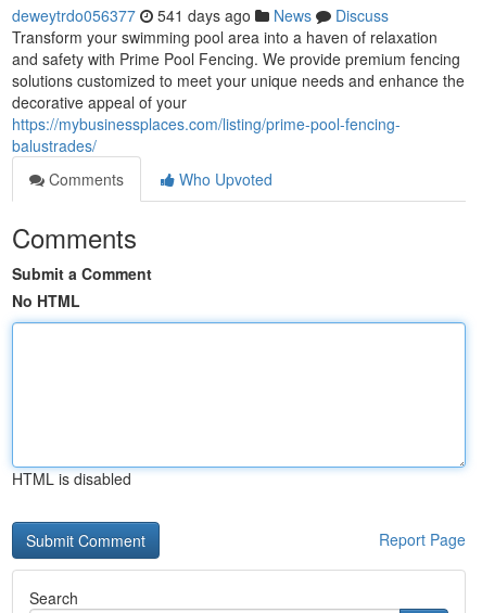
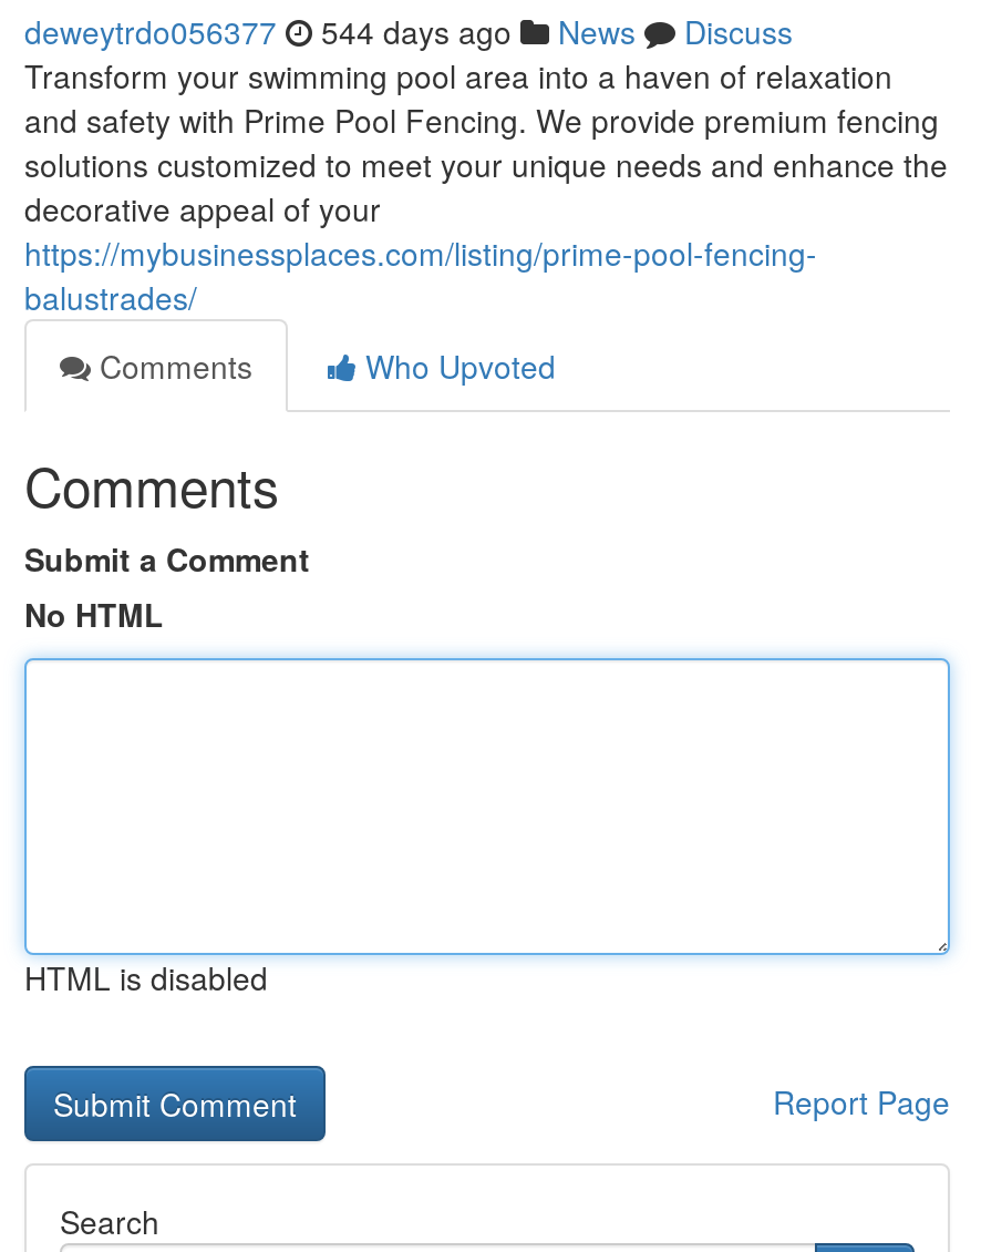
[12,4,389,26] deweytrdo056377 541 days ago News Discuss -> [24,9,793,53] deweytrdo056377 544 days ago News Discuss

